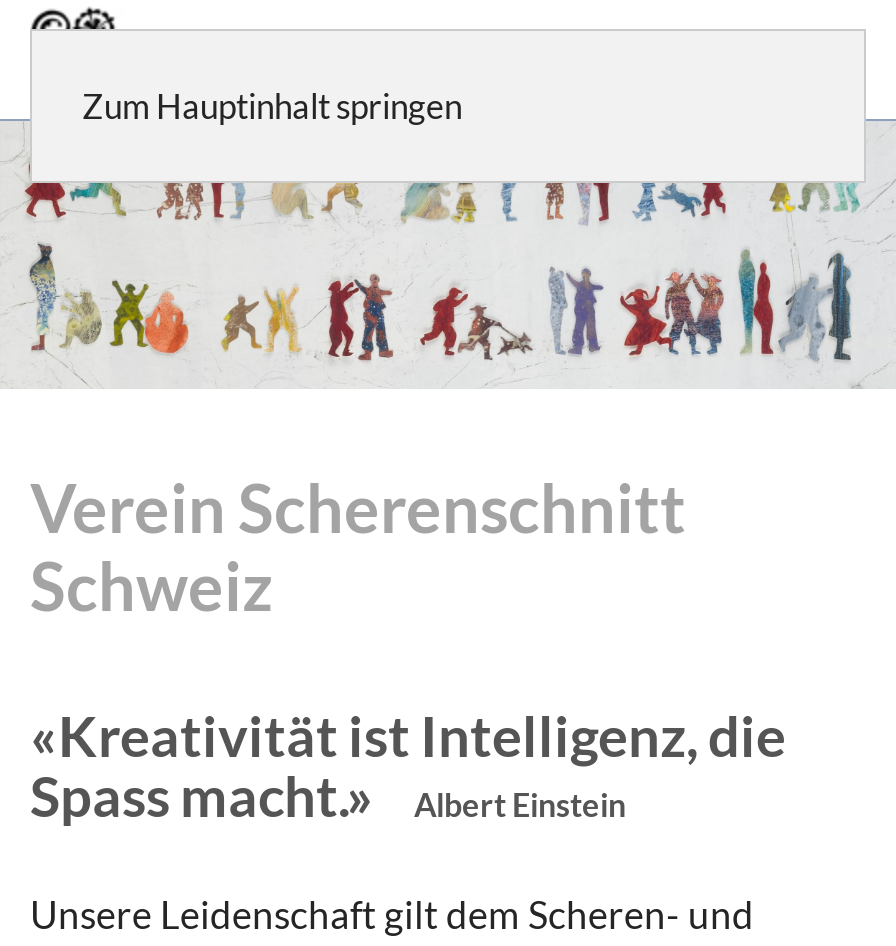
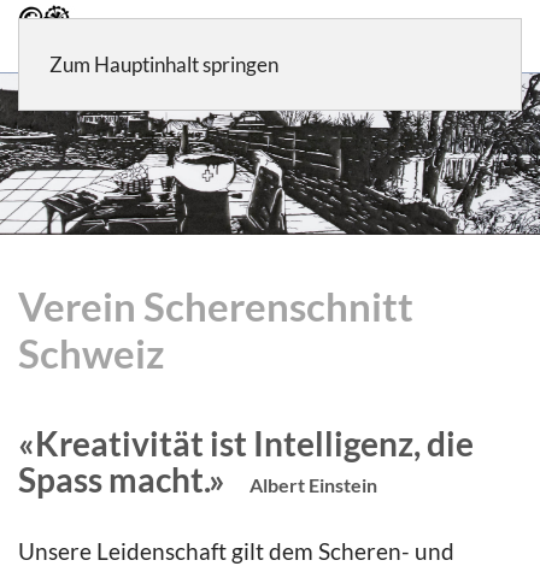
[6,121,890,389] [image] -> [4,72,536,236] [image]

